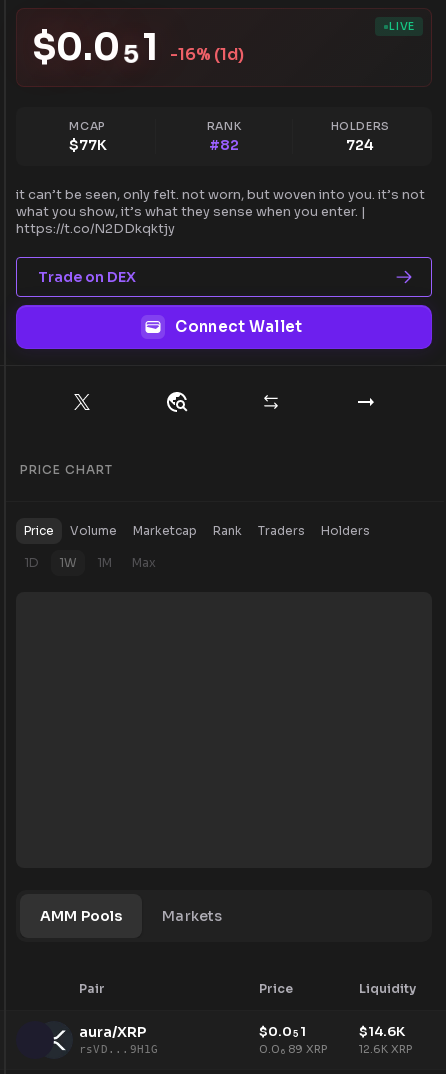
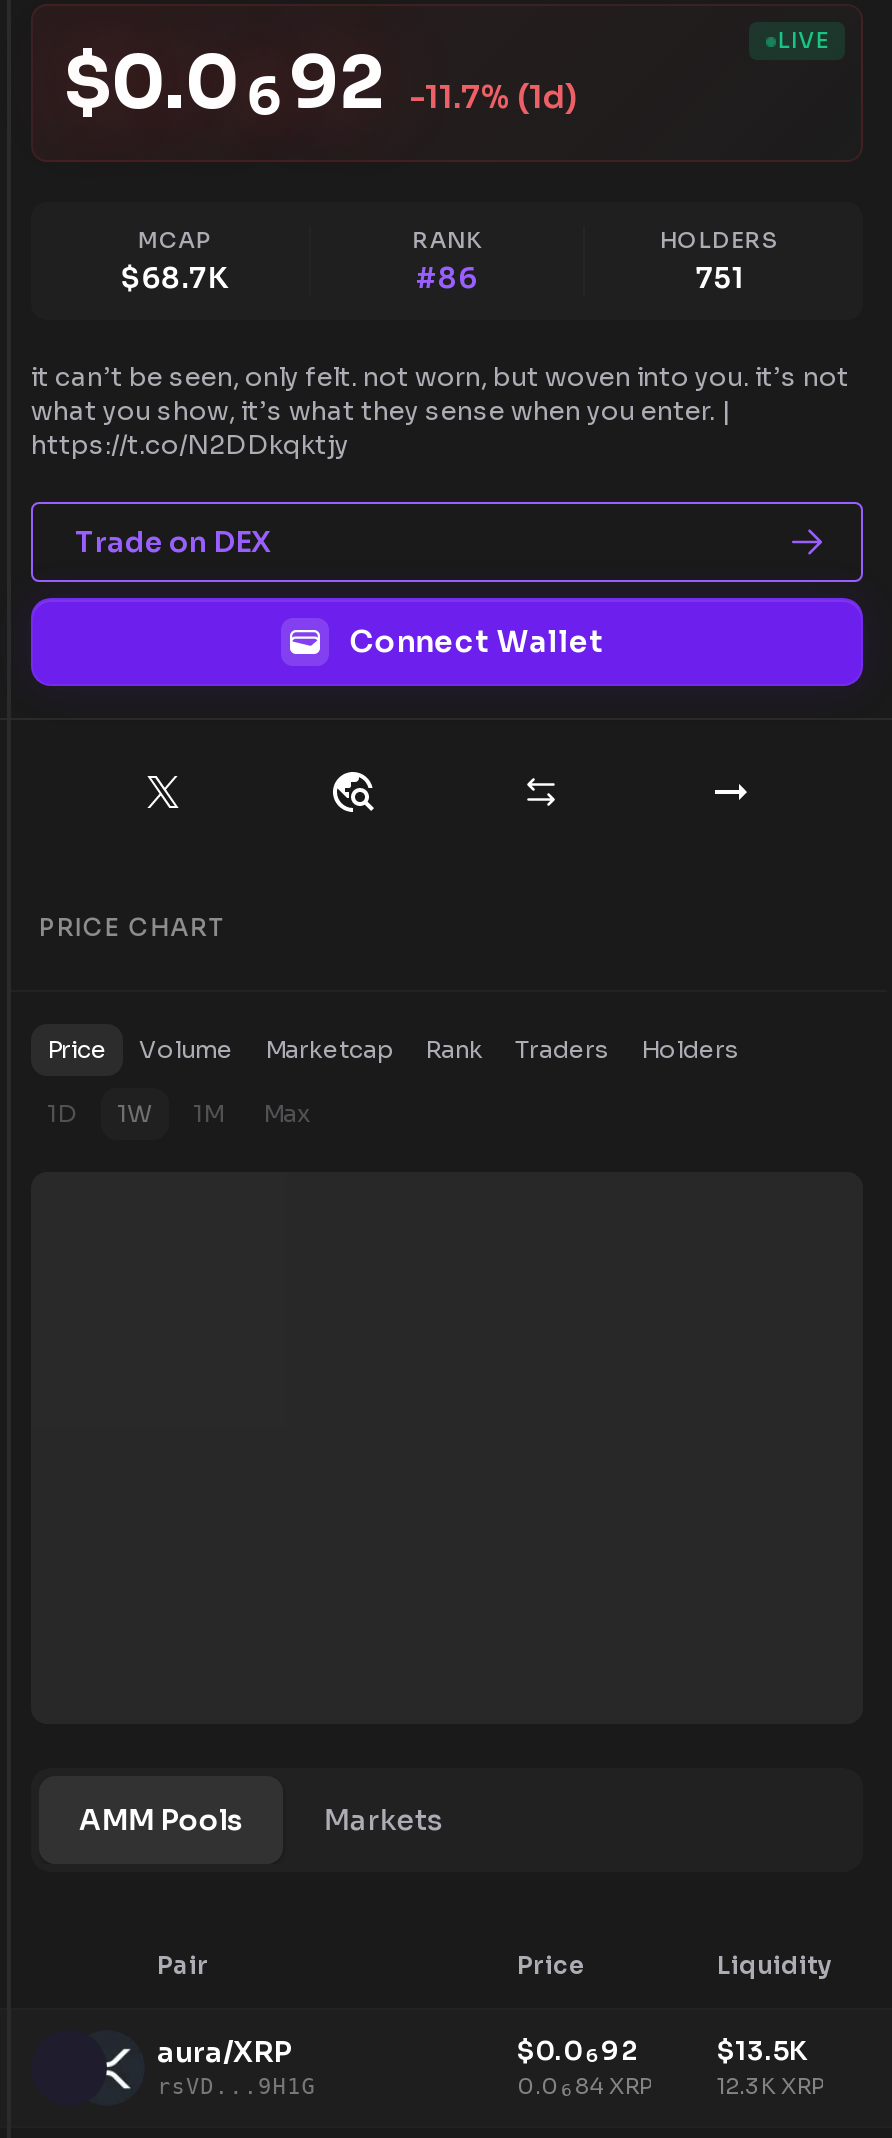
[33,25,244,70] $0.0 5 1 -16% (1d) -> [65,38,577,128] $0.0 6 92 -11.7% (1d)
[69,136,107,154] $77K -> [121,260,227,296] $68.7K
[209,136,239,154] #82 -> [416,260,478,296] #86
[346,136,374,154] 724 -> [696,260,744,296] 751
[259,1023,327,1056] $0.0 5 1 | 0.0 6 89 XRP -> [517,2035,651,2101] $0.0 6 92 | 0.0 6 84 XRP
[359,1023,412,1056] $14.6K | 12.6K XRP -> [717,2035,823,2101] $13.5K | 12.3K XRP

